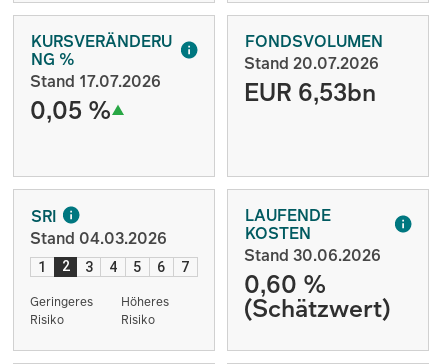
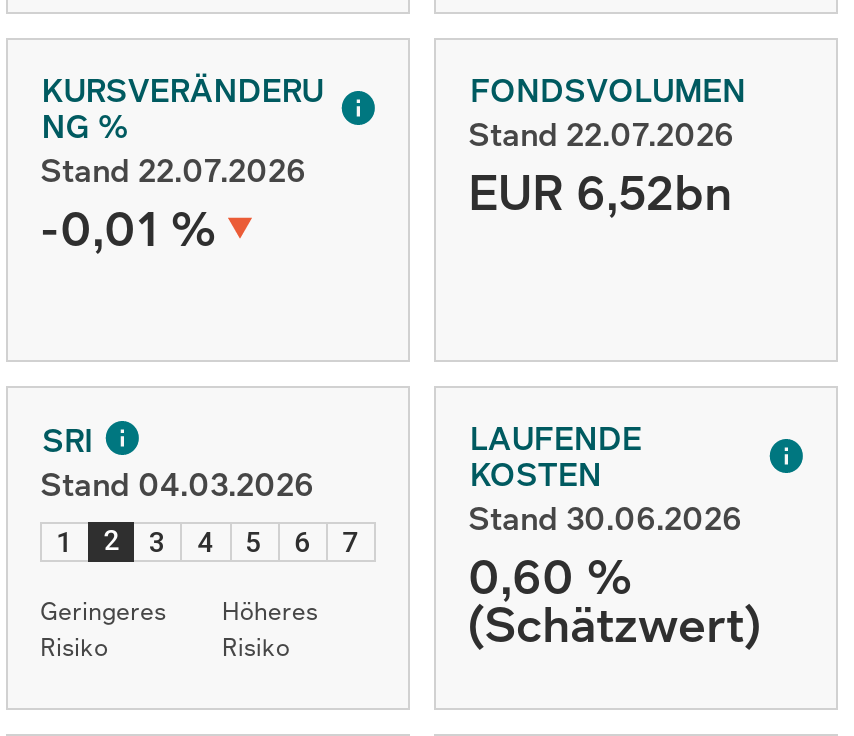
[244,52,379,74] Stand 20.07.2026 -> [468,112,734,156] Stand 22.07.2026
[30,70,161,92] Stand 17.07.2026 -> [40,148,306,192] Stand 22.07.2026
[244,75,376,108] EUR 6,53bn -> [468,158,732,224] EUR 6,52bn
[30,93,111,126] 0,05 % -> [40,194,216,260] -0,01 %

